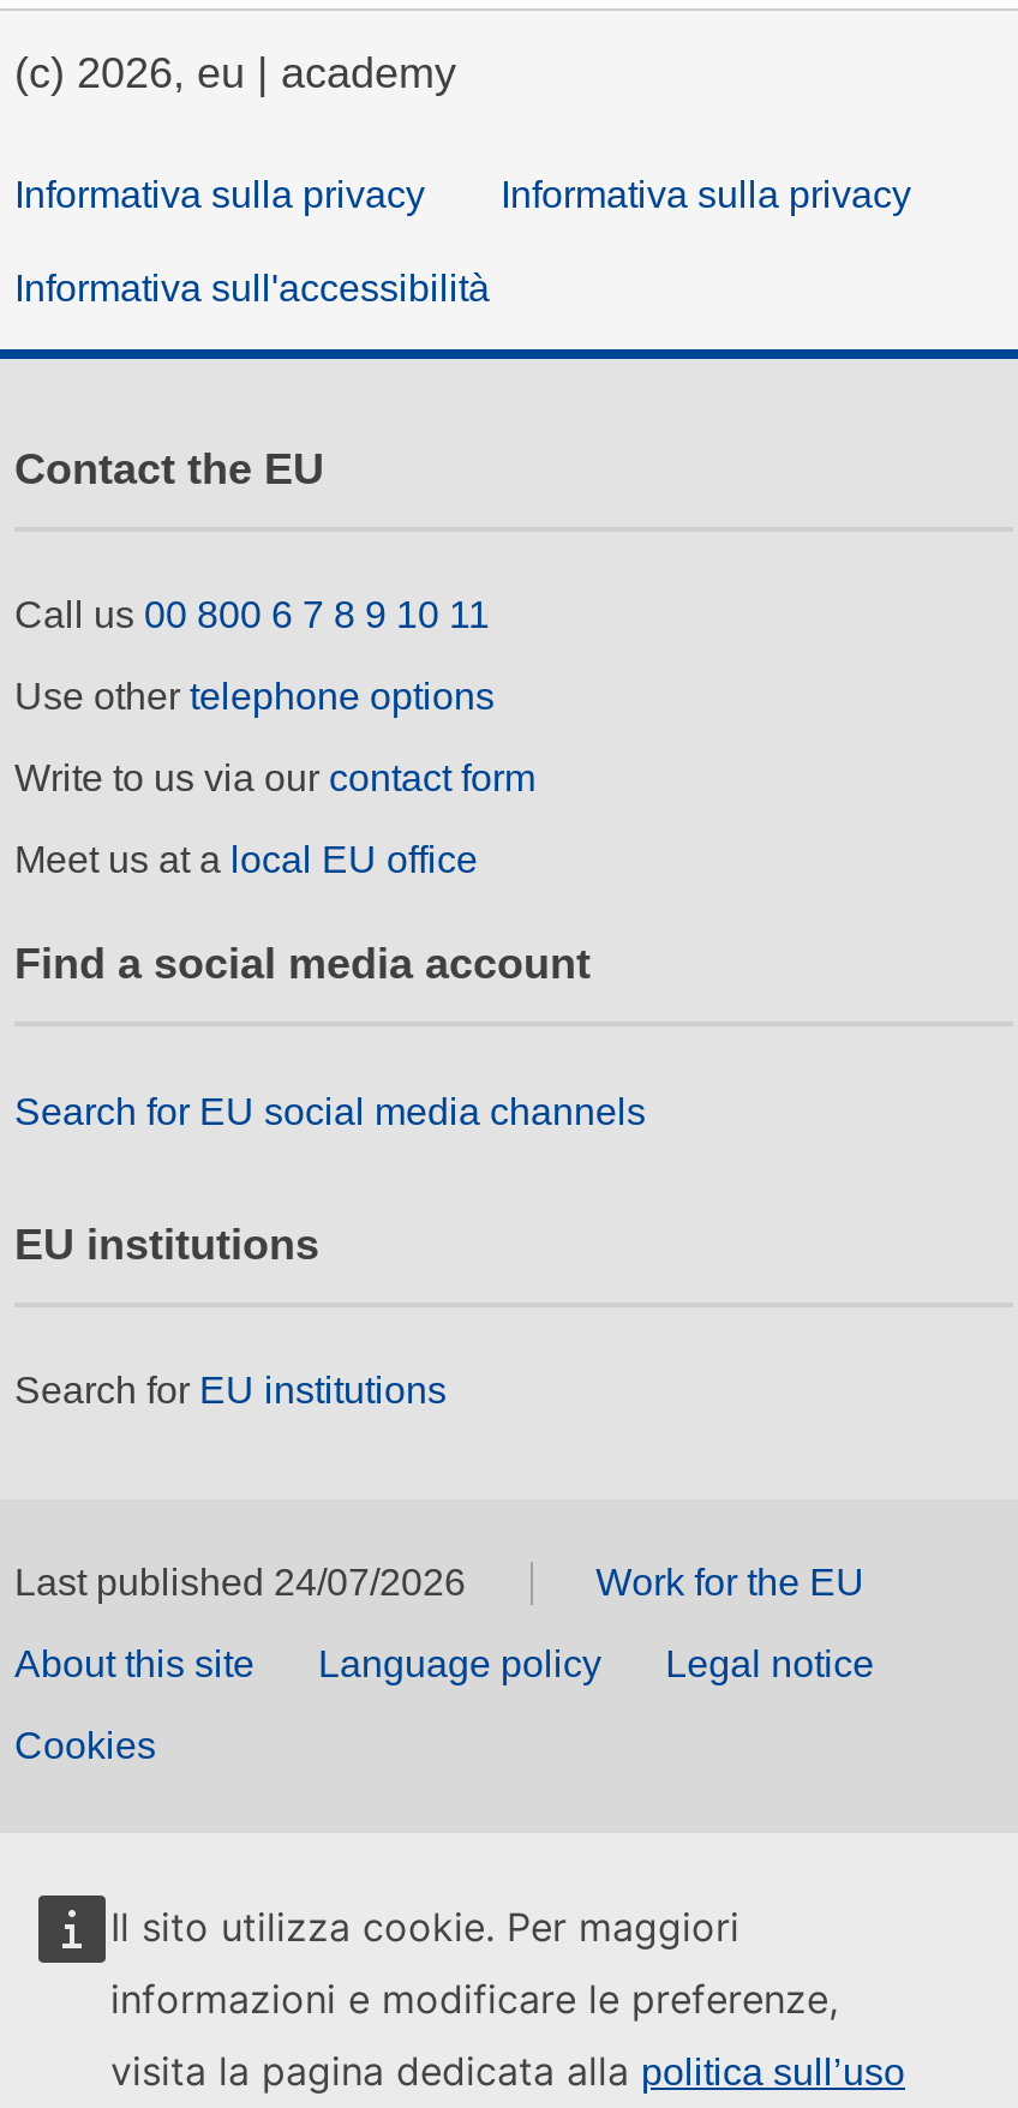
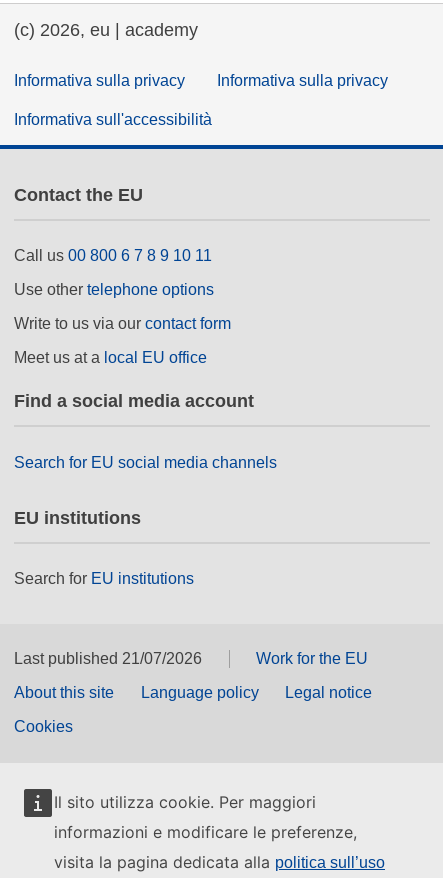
[14,1563,466,1604] Last published 24/07/2026 -> [14,650,202,667] Last published 21/07/2026

